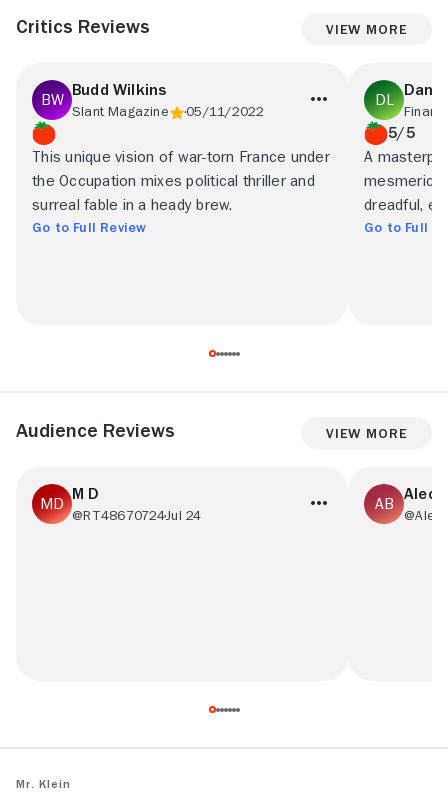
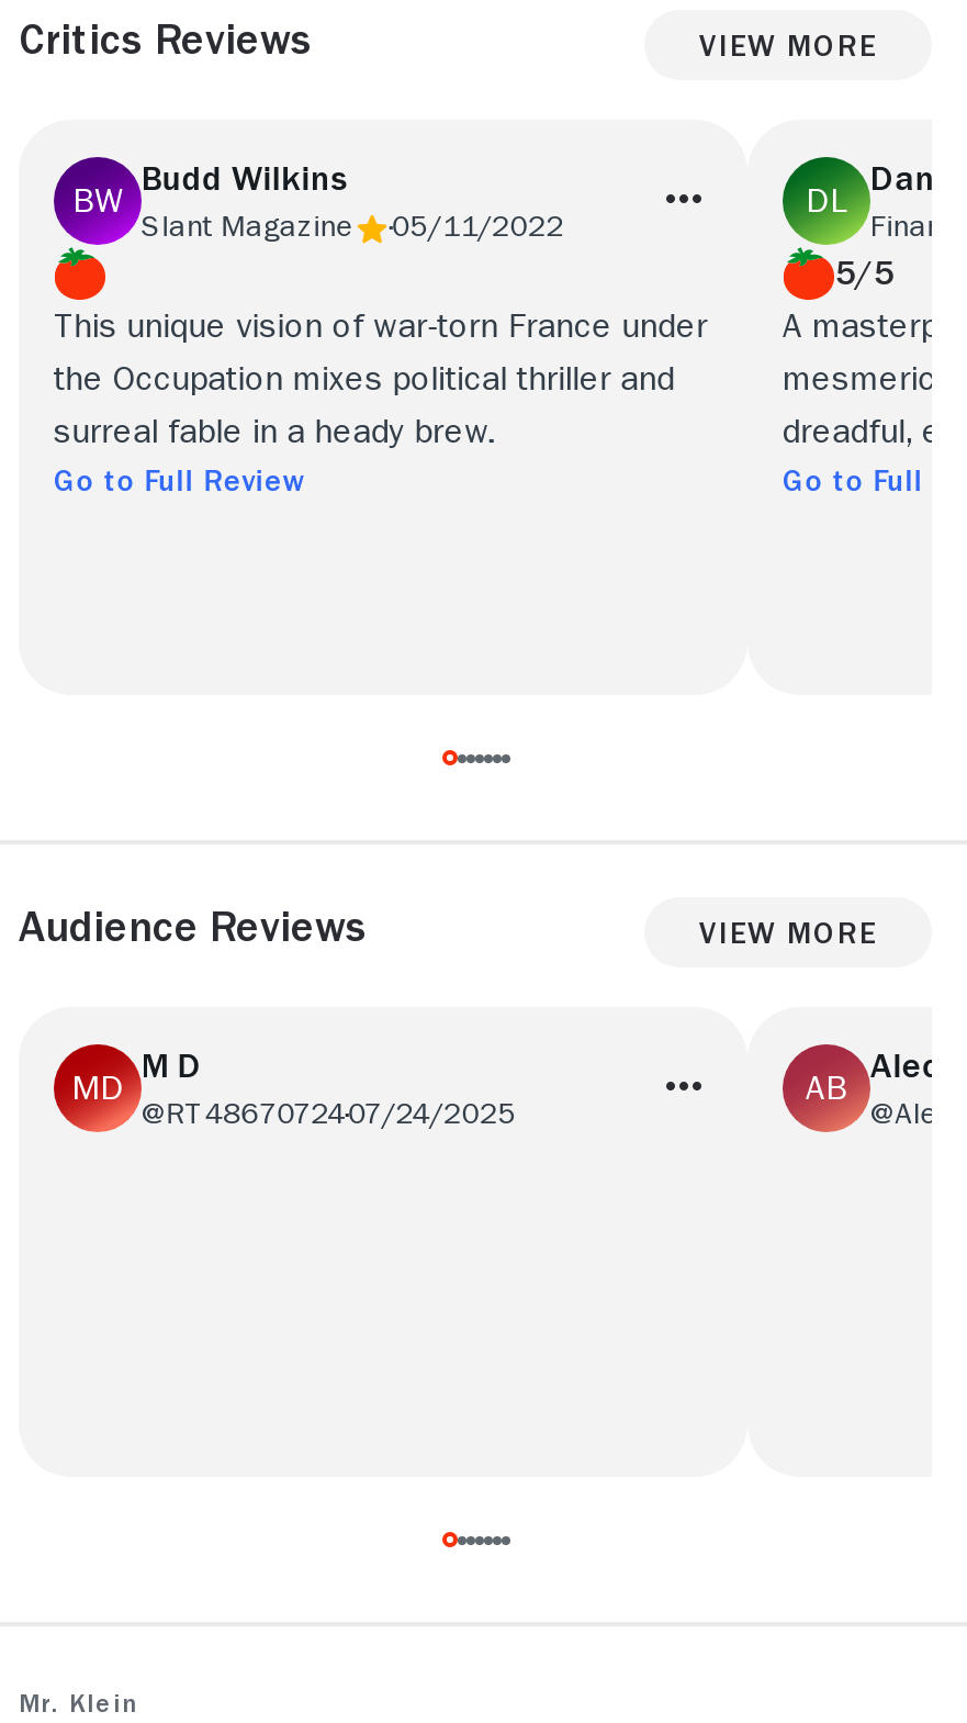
[72,508,202,522] @RT48670724 Jul 24 -> [142,1097,516,1128] @RT48670724 07/24/2025

